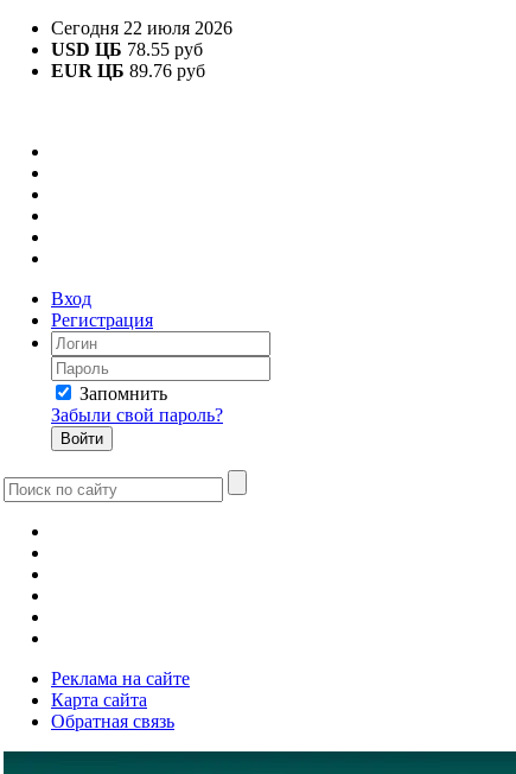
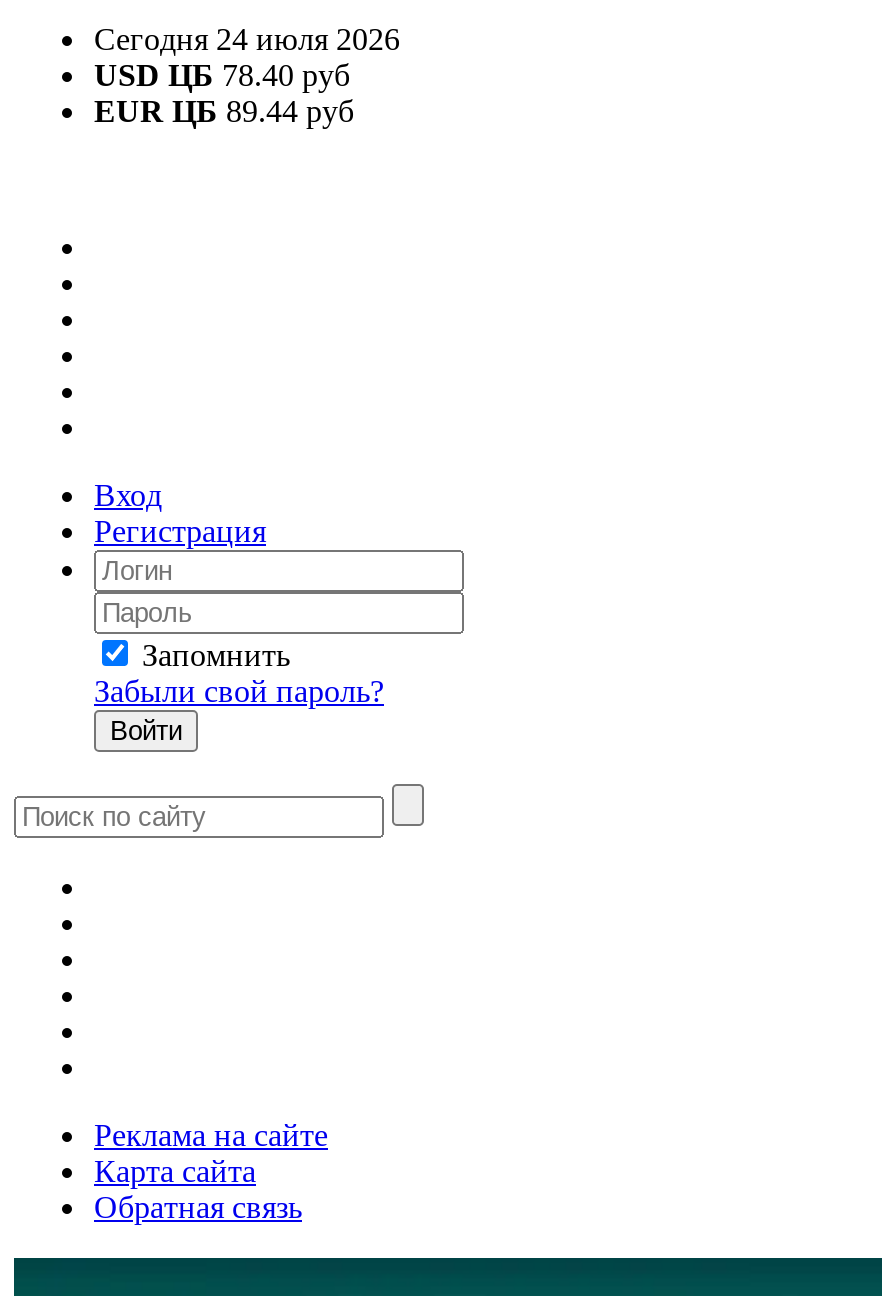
[51,18,232,38] Сегодня 22 июля 2026 -> [94,22,400,56] Сегодня 24 июля 2026
[51,39,203,59] USD ЦБ 78.55 руб -> [94,58,350,92] USD ЦБ 78.40 руб
[51,61,205,81] EUR ЦБ 89.76 руб -> [94,94,354,128] EUR ЦБ 89.44 руб

